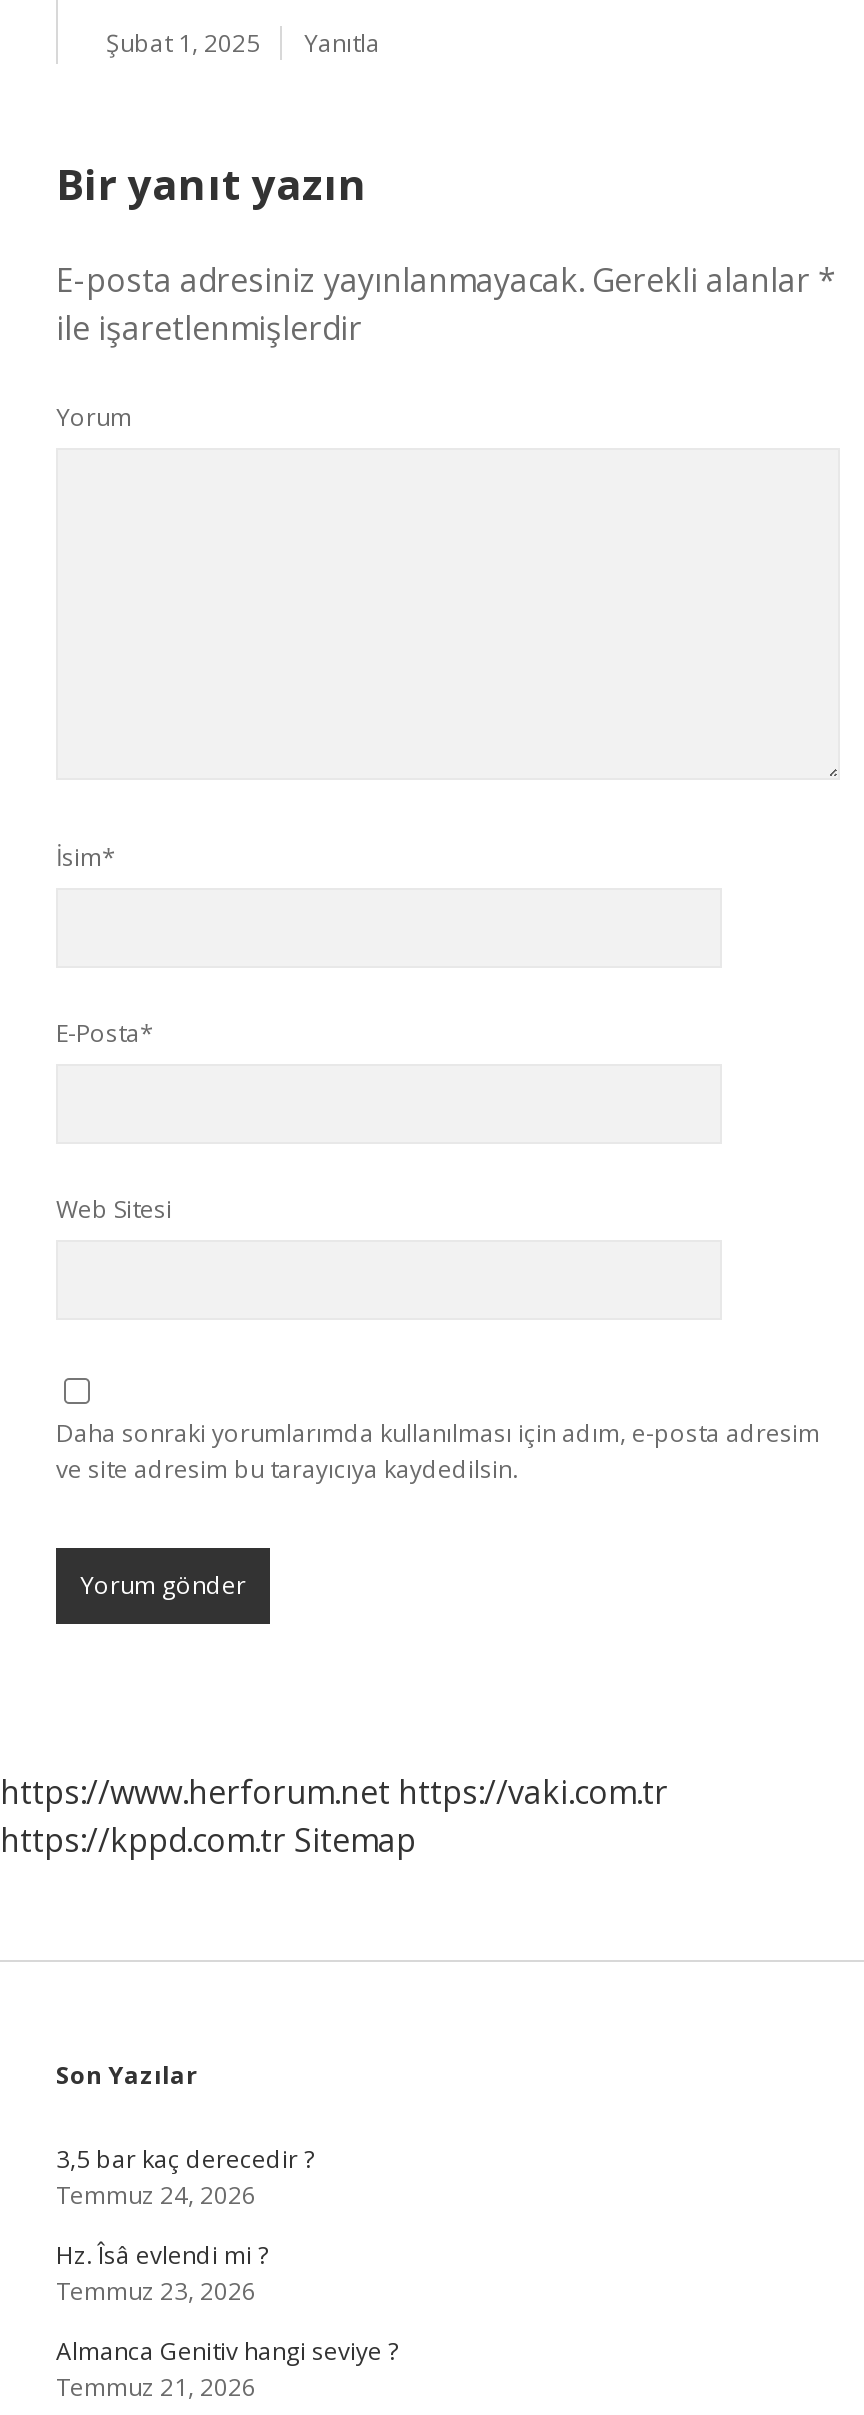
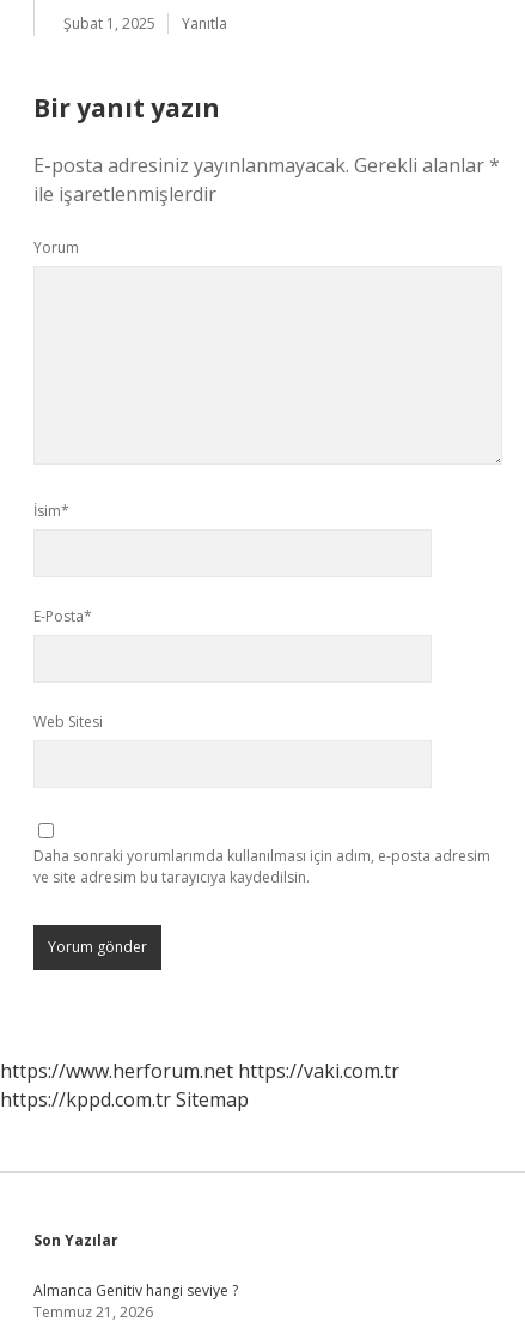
[56,2142,314,2308] 3,5 bar kaç derecedir ? | Temmuz 24, 2026 | Hz. Îsâ evlendi mi ? | Temmuz 23, 2026 -> none

